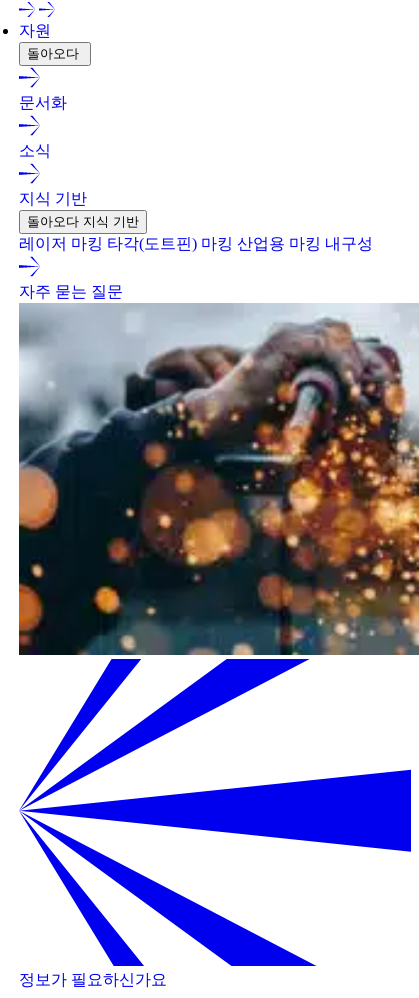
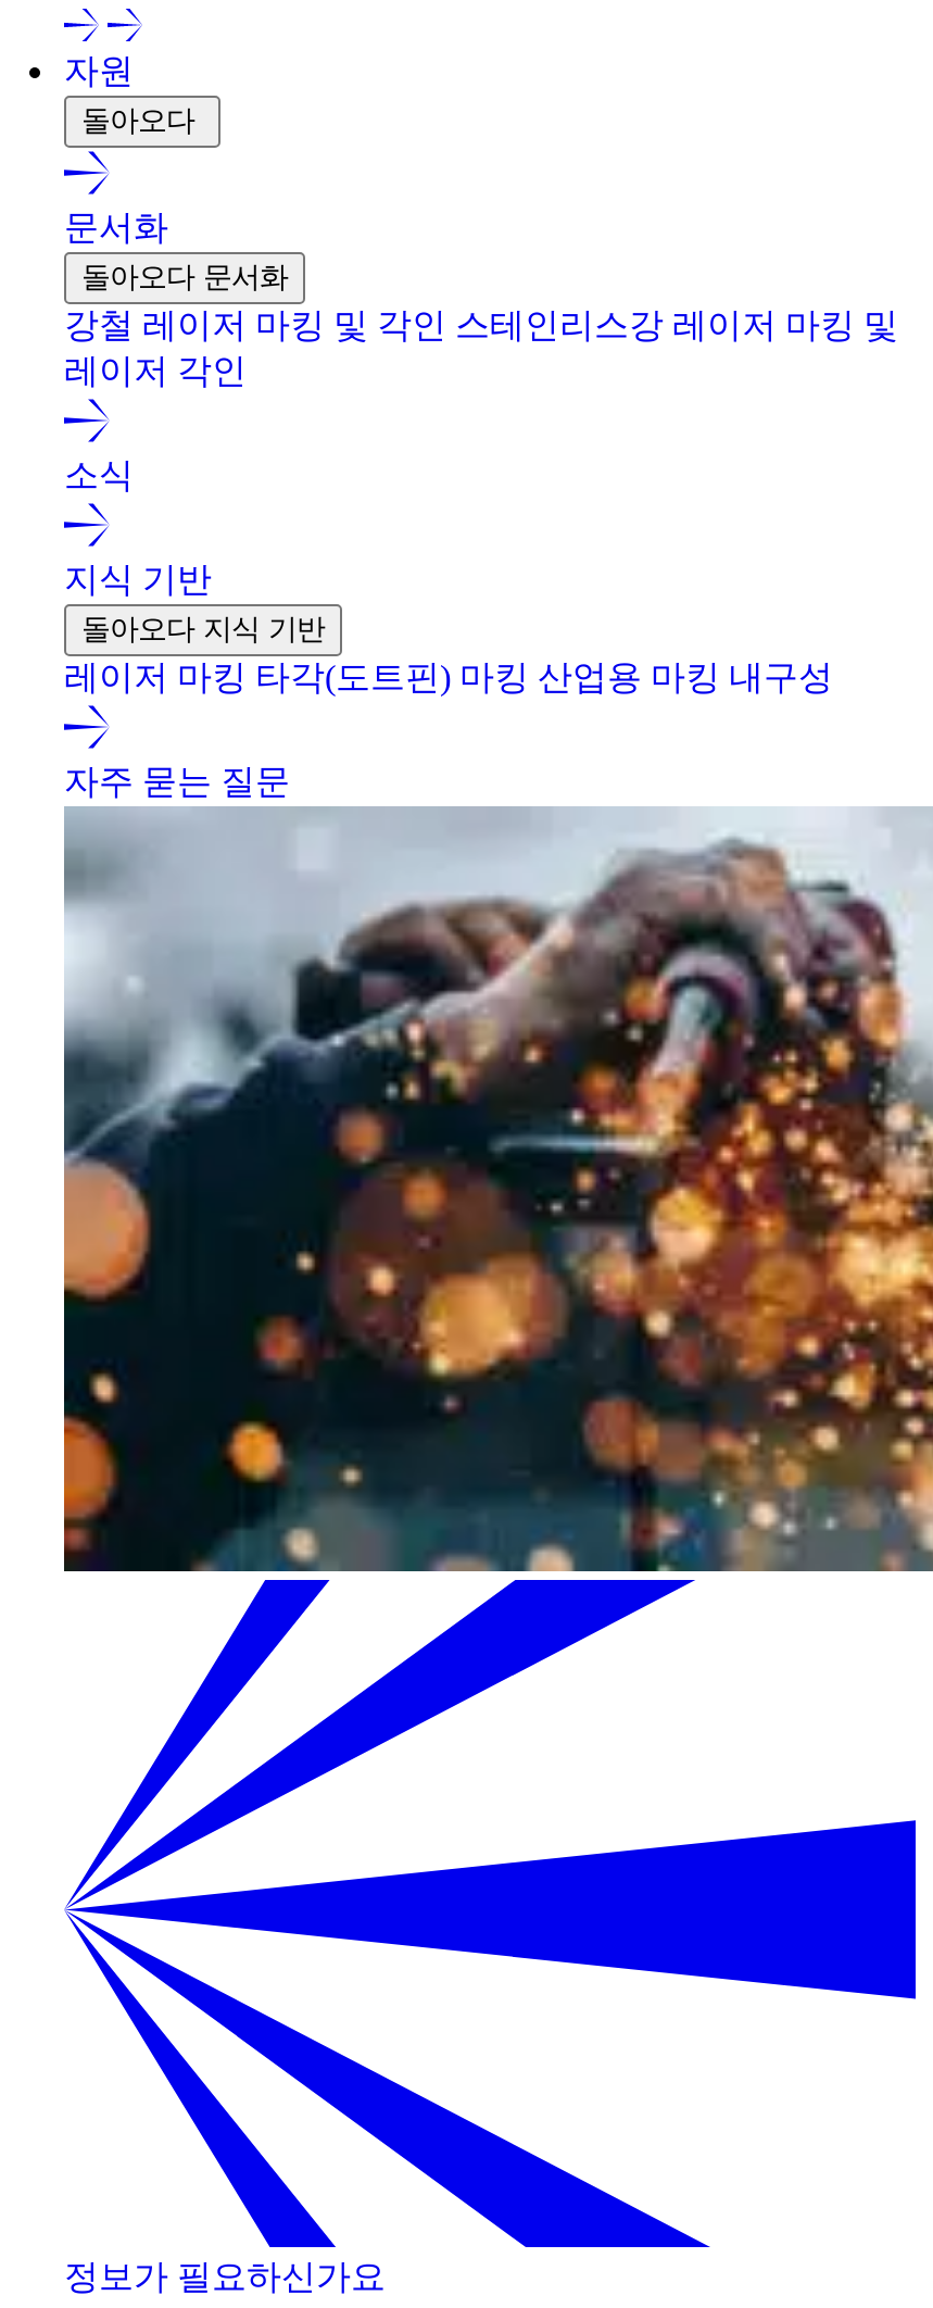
none -> [64,260,898,388] 돌아오다 문서화 | 강철 레이저 마킹 및 각인 스테인리스강 레이저 마킹 및 | 레이저 각인

